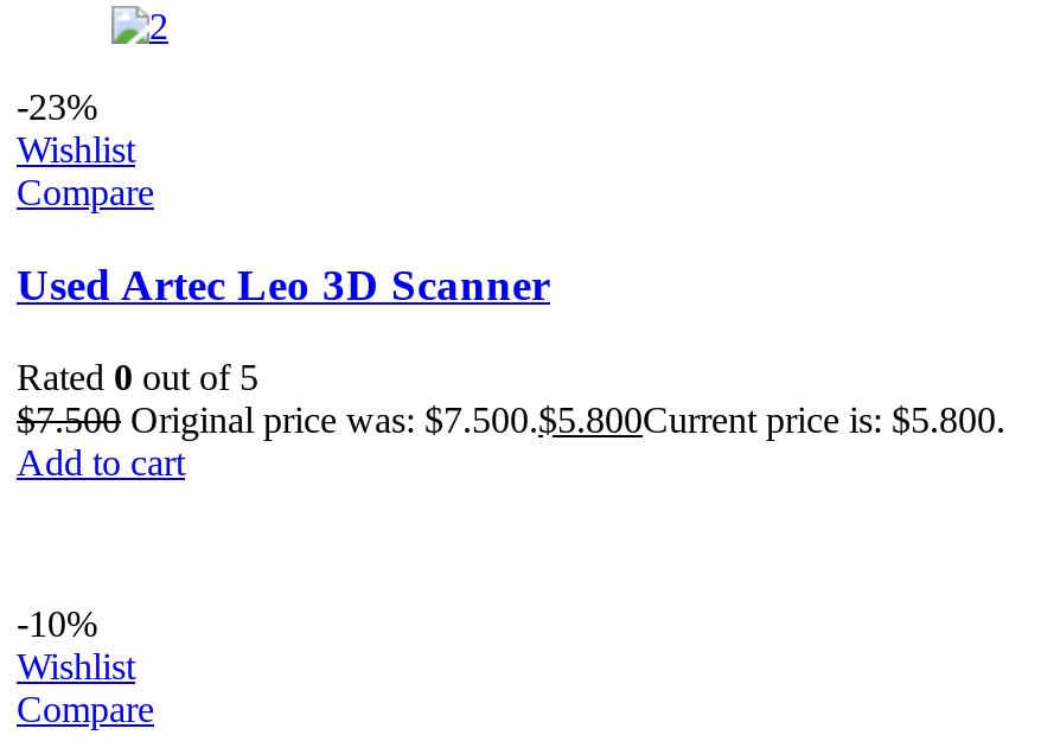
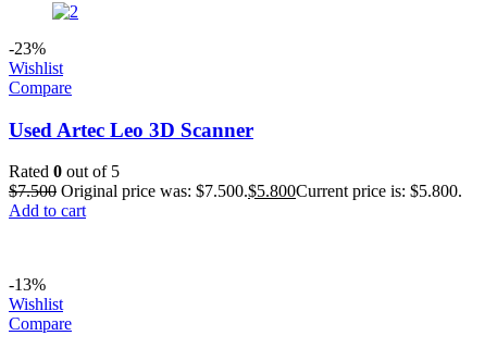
[17,603,97,643] -10% -> [9,275,46,294] -13%

